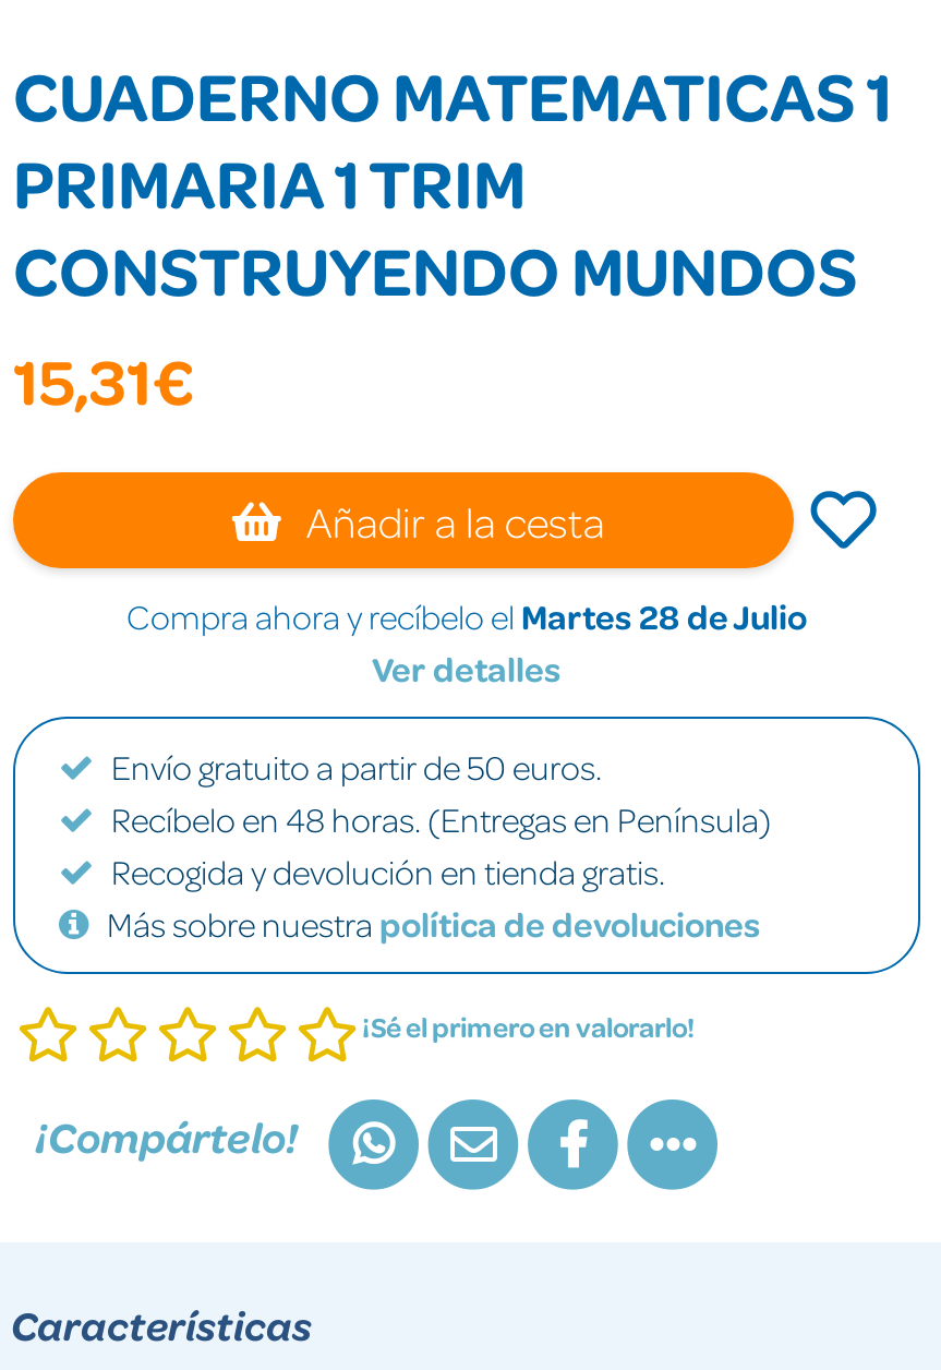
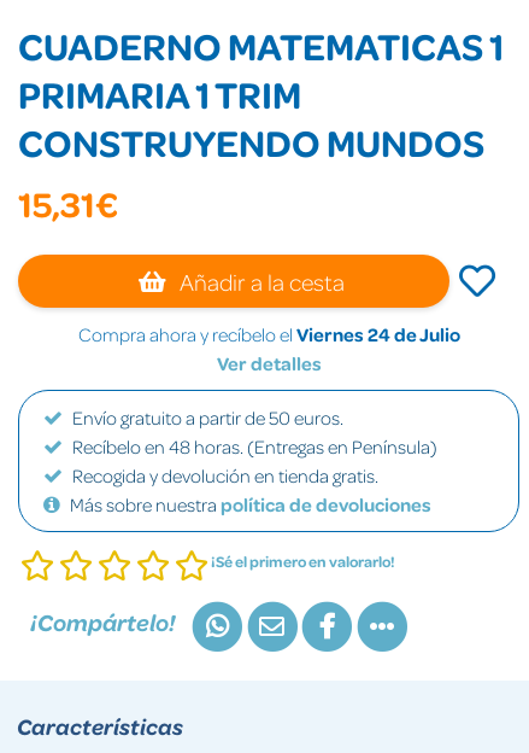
[126,594,807,638] Compra ahora y recíbelo el Martes 28 de Julio -> [78,322,460,346] Compra ahora y recíbelo el Viernes 24 de Julio

